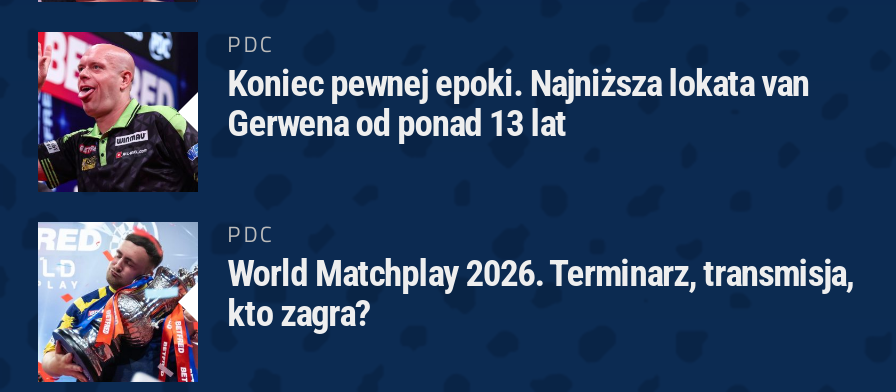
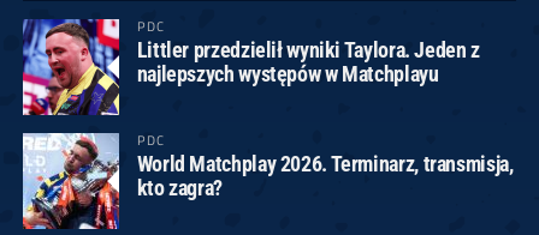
[36,30,809,194] [image] | Koniec pewnej epoki. Najniższa lokata van | Gerwena od ponad 13 lat -> [22,18,480,116] [image] | Littler przedzielił wyniki Taylora. Jeden z | najlepszych występów w Matchplayu

